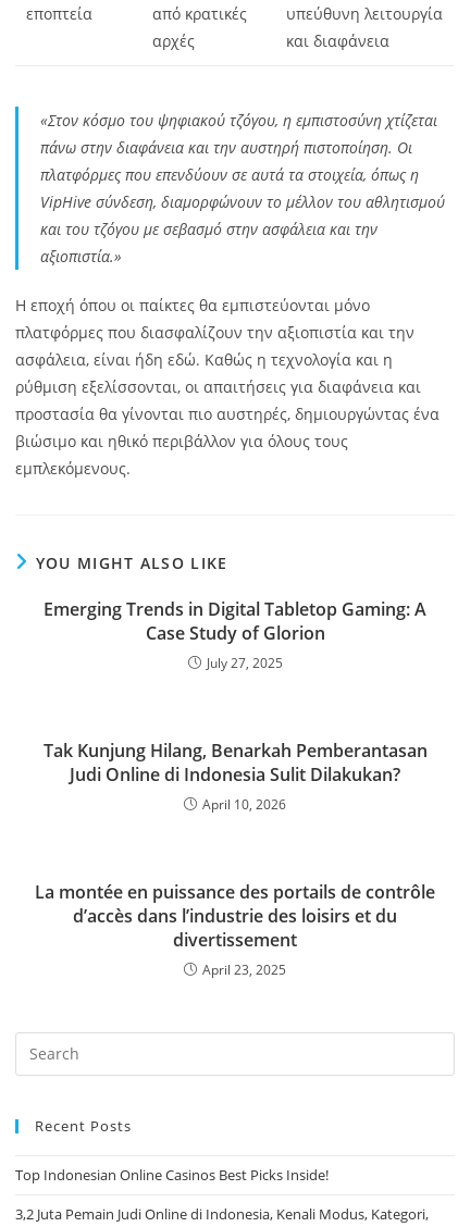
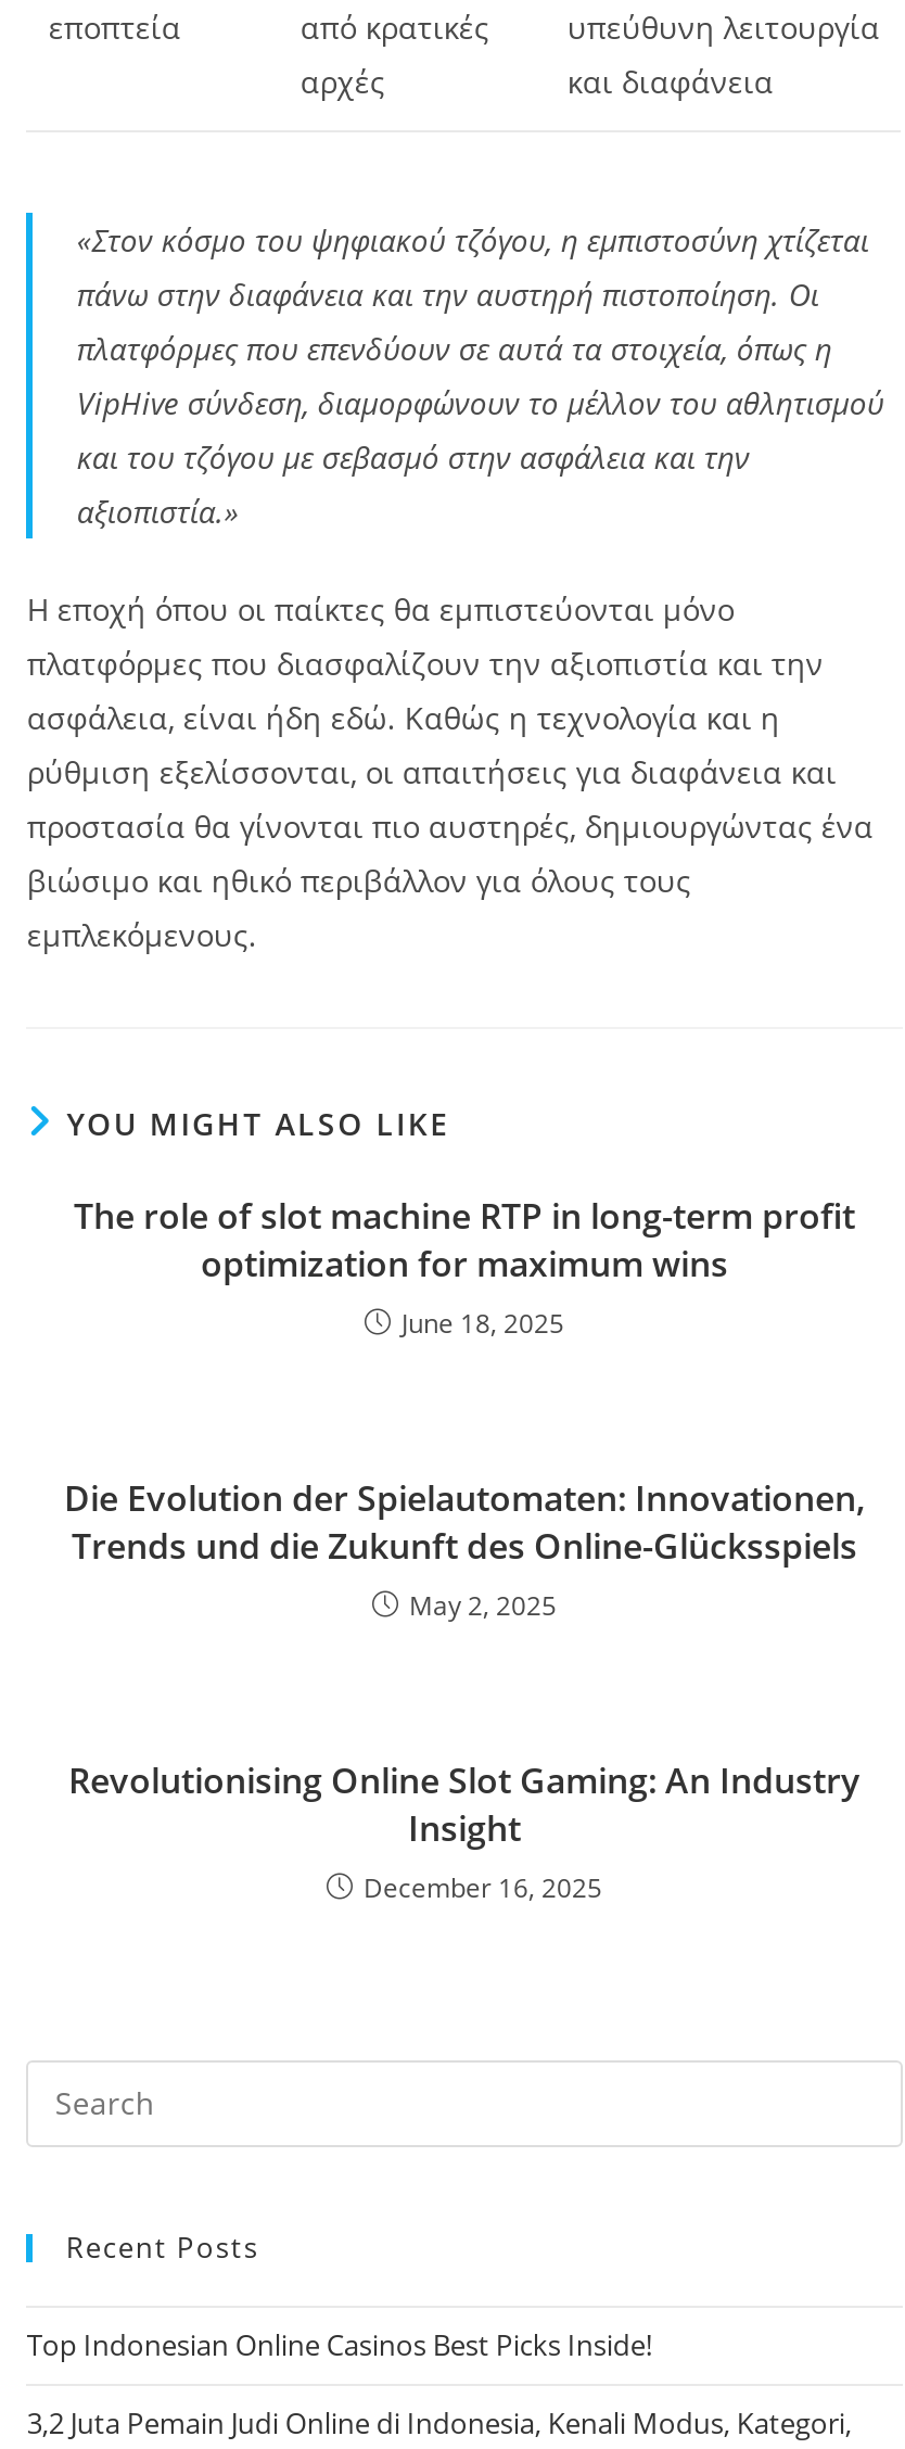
[44,597,426,672] Emerging Trends in Digital Tabletop Gaming: A | Case Study of Glorion | July 27, 2025 -> [74,1191,855,1341] The role of slot machine RTP in long-term profit | optimization for maximum wins | June 18, 2025
[43,738,427,813] Tak Kunjung Hilang, Benarkah Pemberantasan | Judi Online di Indonesia Sulit Dilakukan? | April 10, 2026 -> [64,1474,865,1623] Die Evolution der Spielautomaten: Innovationen, | Trends und die Zukunft des Online-Glücksspiels | May 2, 2025
[35,880,435,979] La montée en puissance des portails de contrôle | d’accès dans l’industrie des loisirs et du | divertissement | April 23, 2025 -> [68,1756,861,1906] Revolutionising Online Slot Gaming: An Industry | Insight | December 16, 2025

